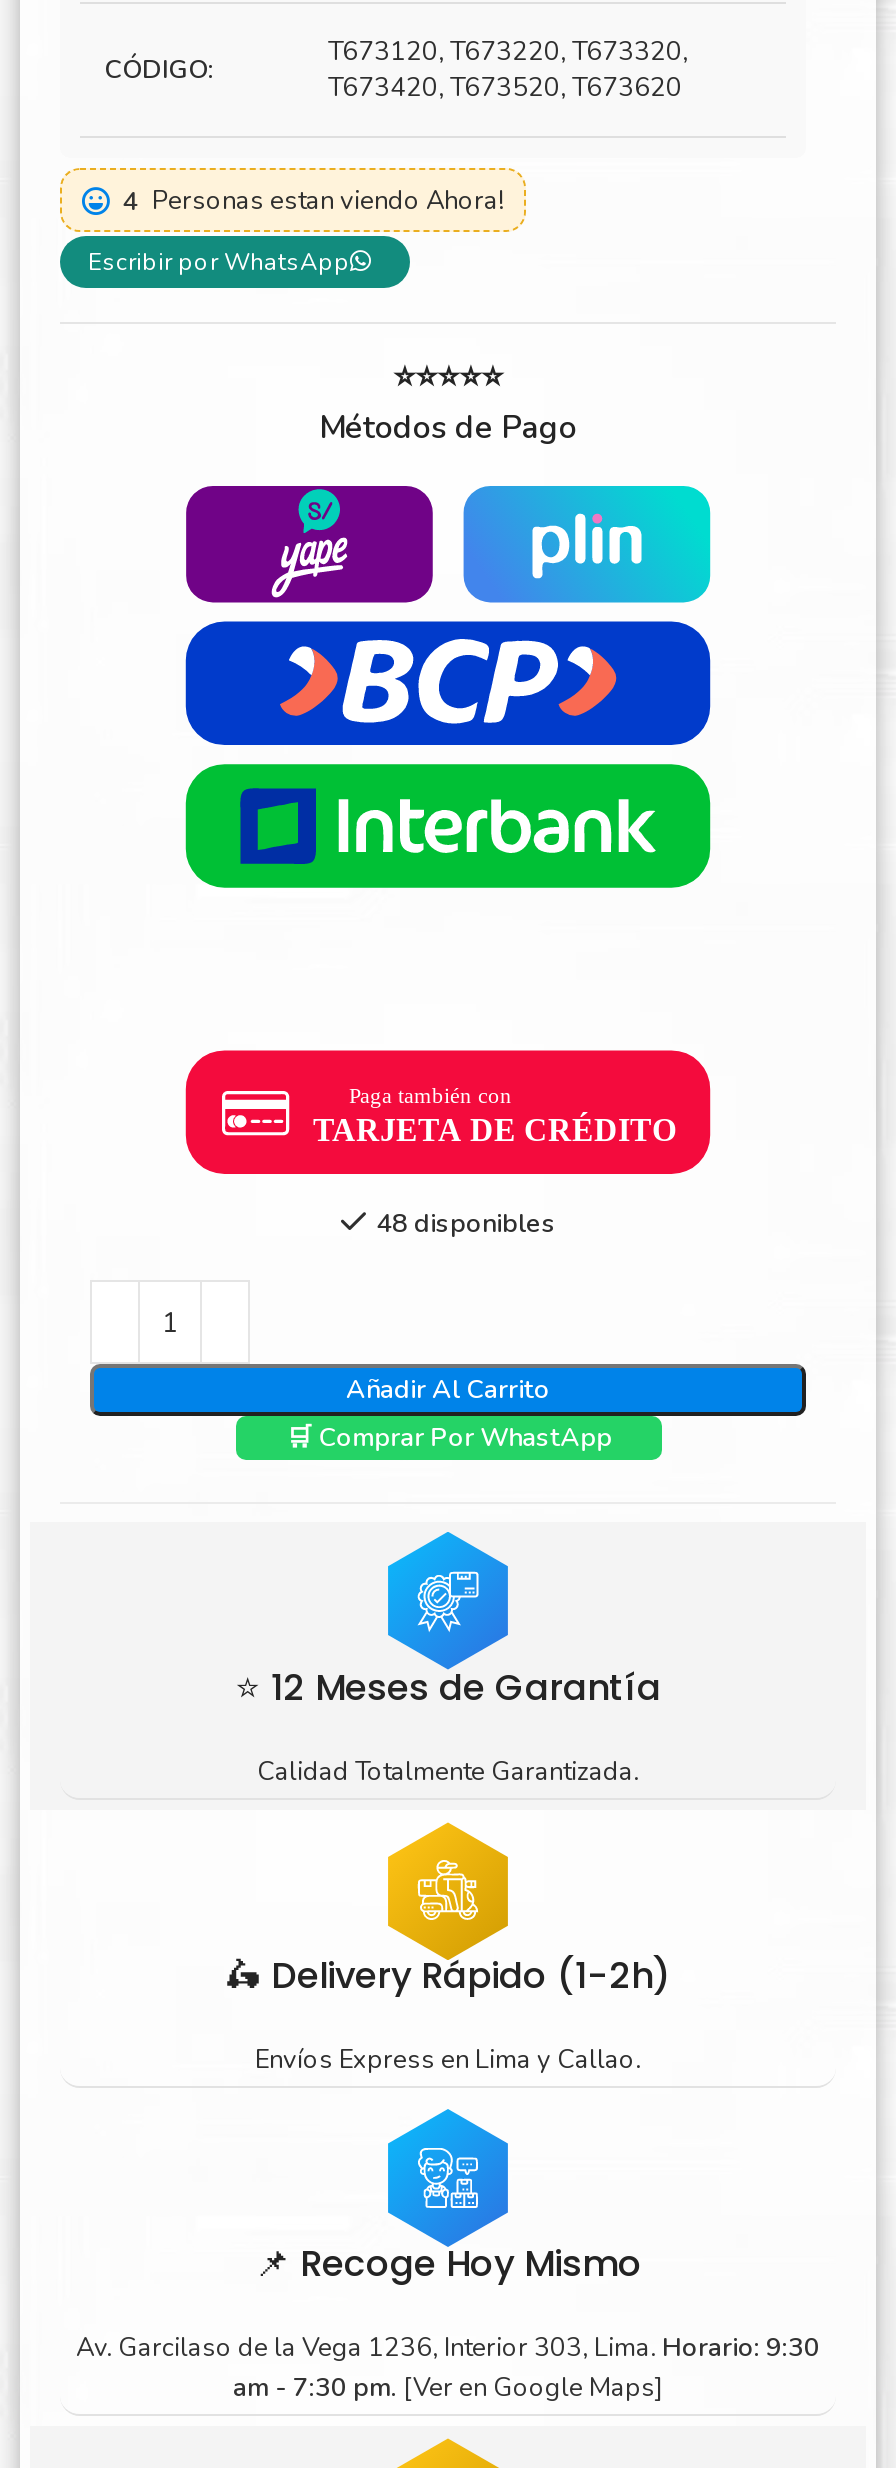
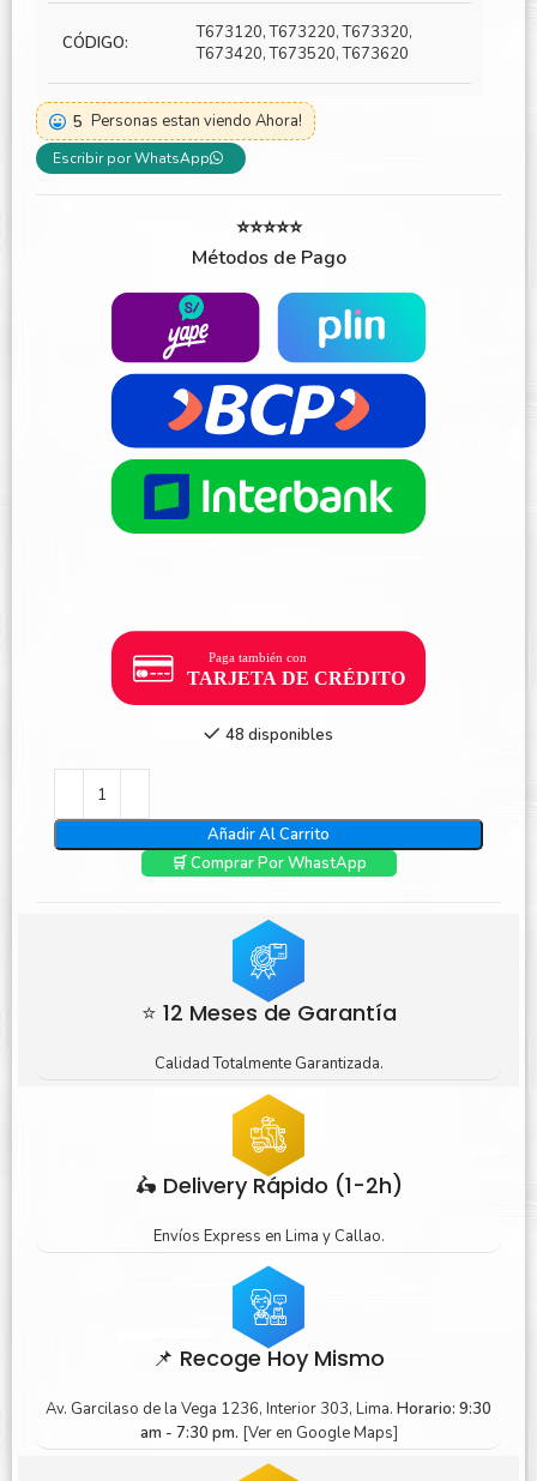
[122,183,504,219] 4 Personas estan viendo Ahora! -> [73,111,302,133] 5 Personas estan viendo Ahora!

